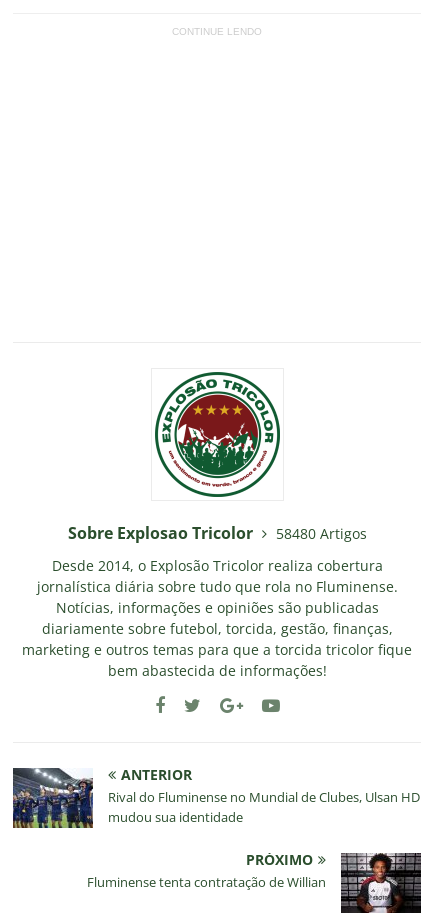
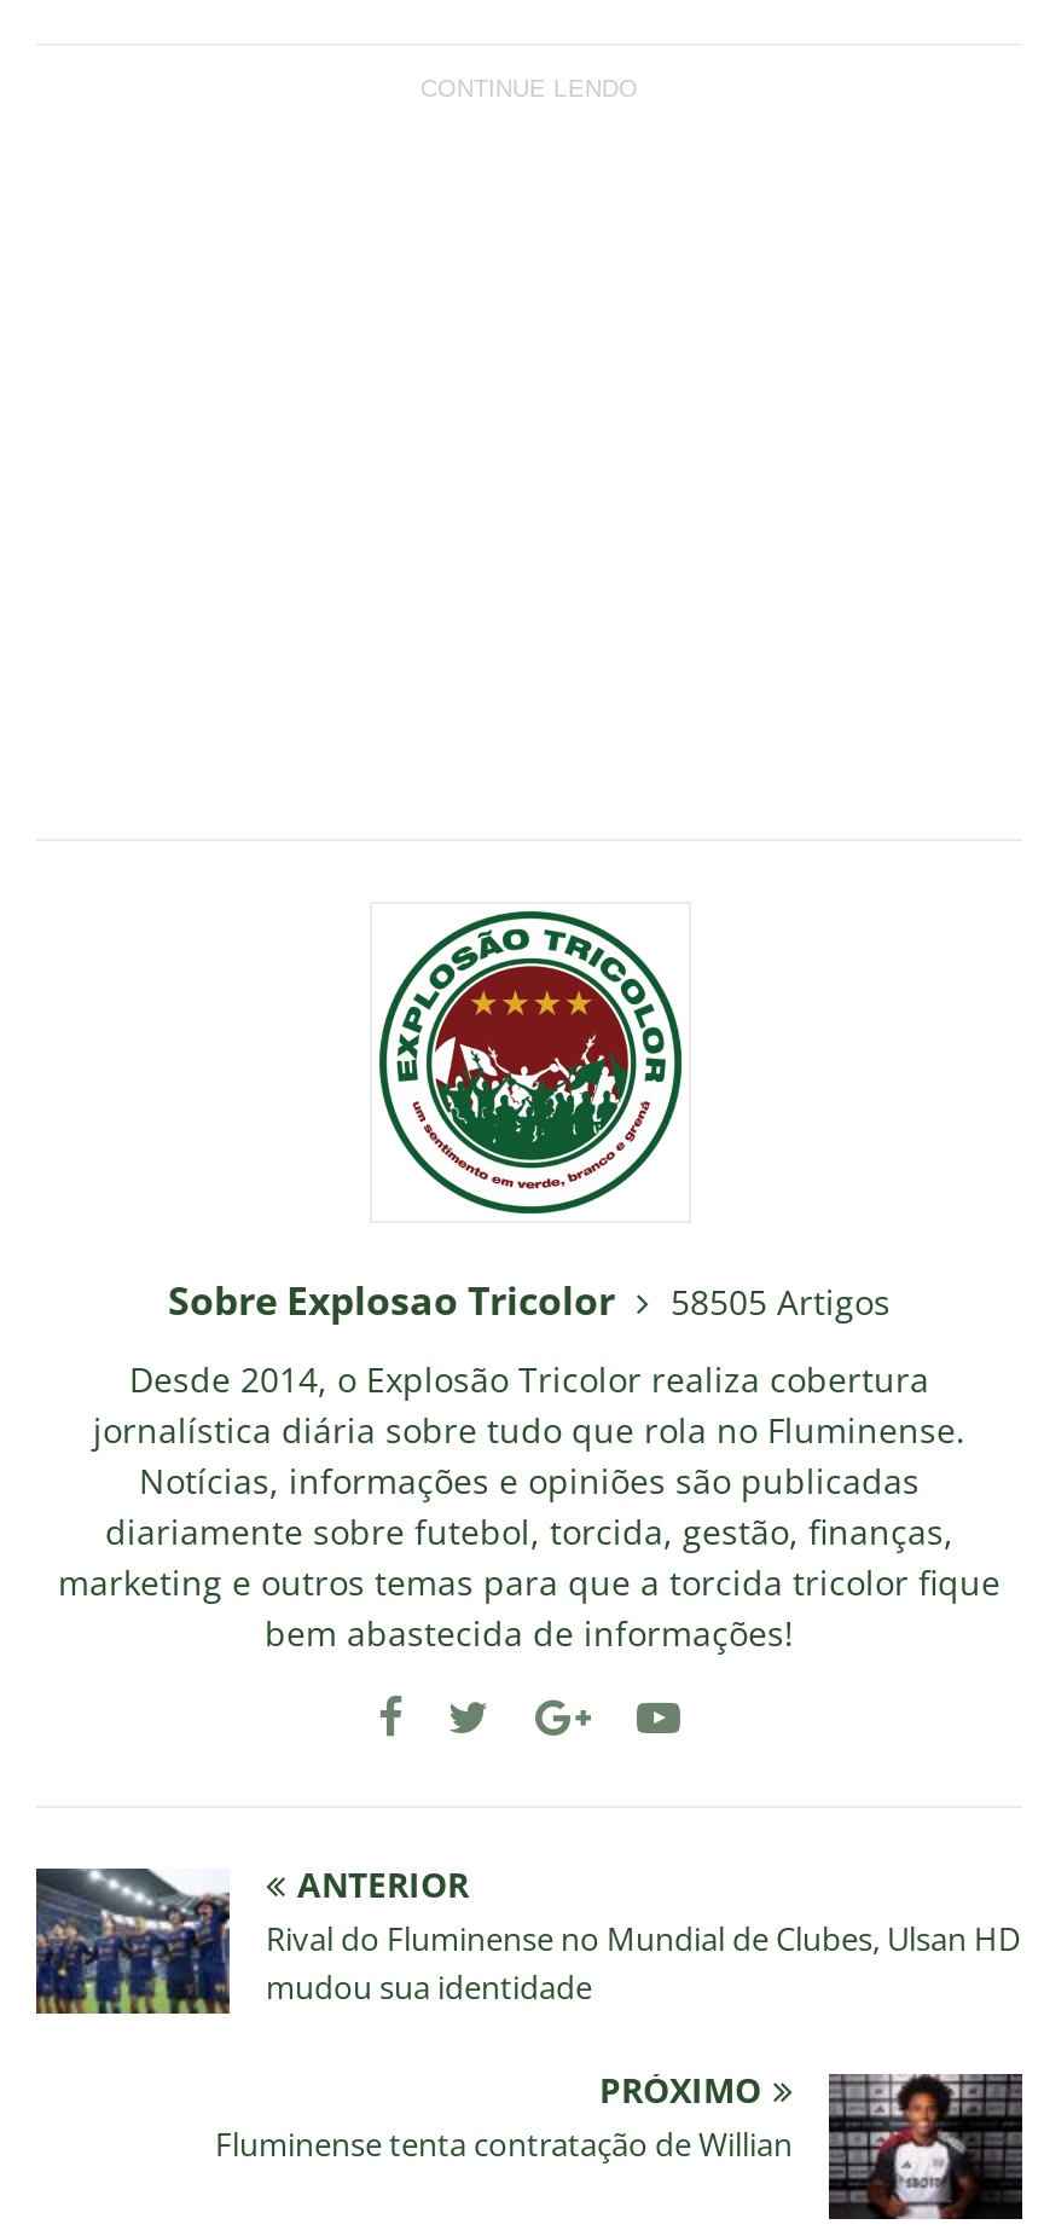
[67,522,366,544] Sobre Explosao Tricolor 58480 Artigos -> [168,1274,891,1327] Sobre Explosao Tricolor 58505 Artigos

